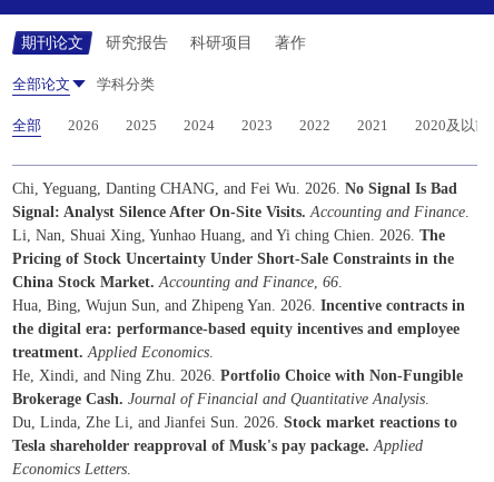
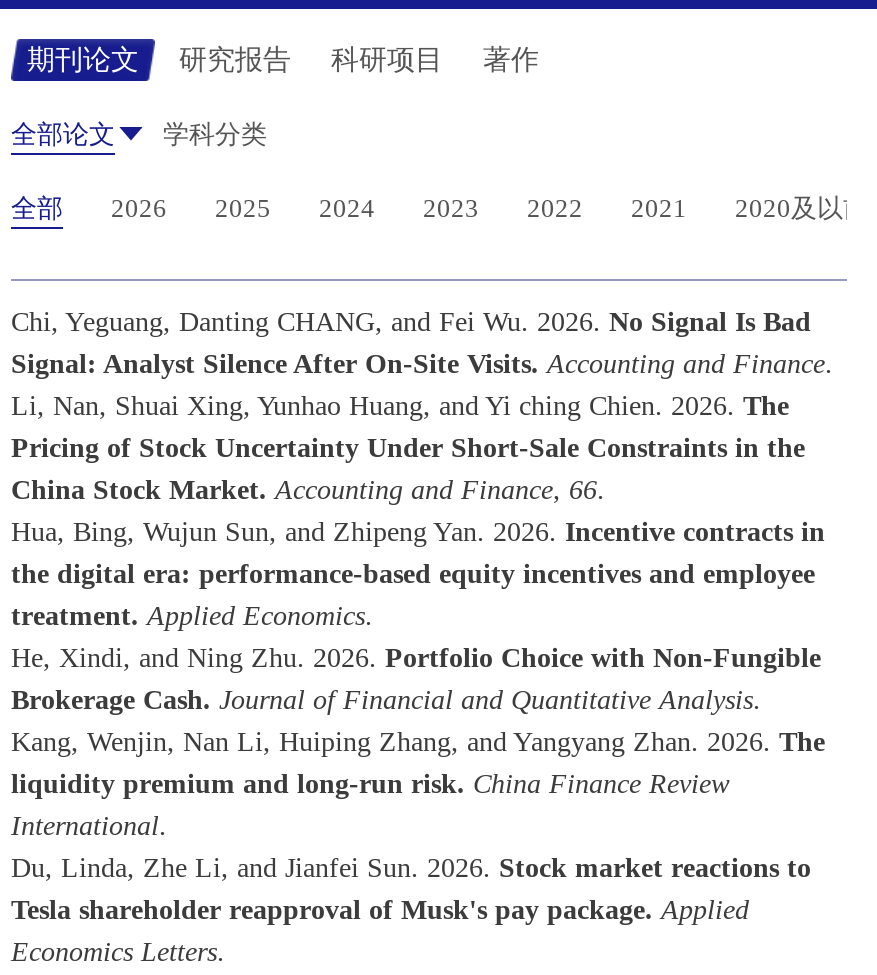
none -> [11,726,825,840] Kang, Wenjin, Nan Li, Huiping Zhang, and Yangyang Zhan. 2026. The | liquidity premium and long-run risk. China Finance Review | International.

